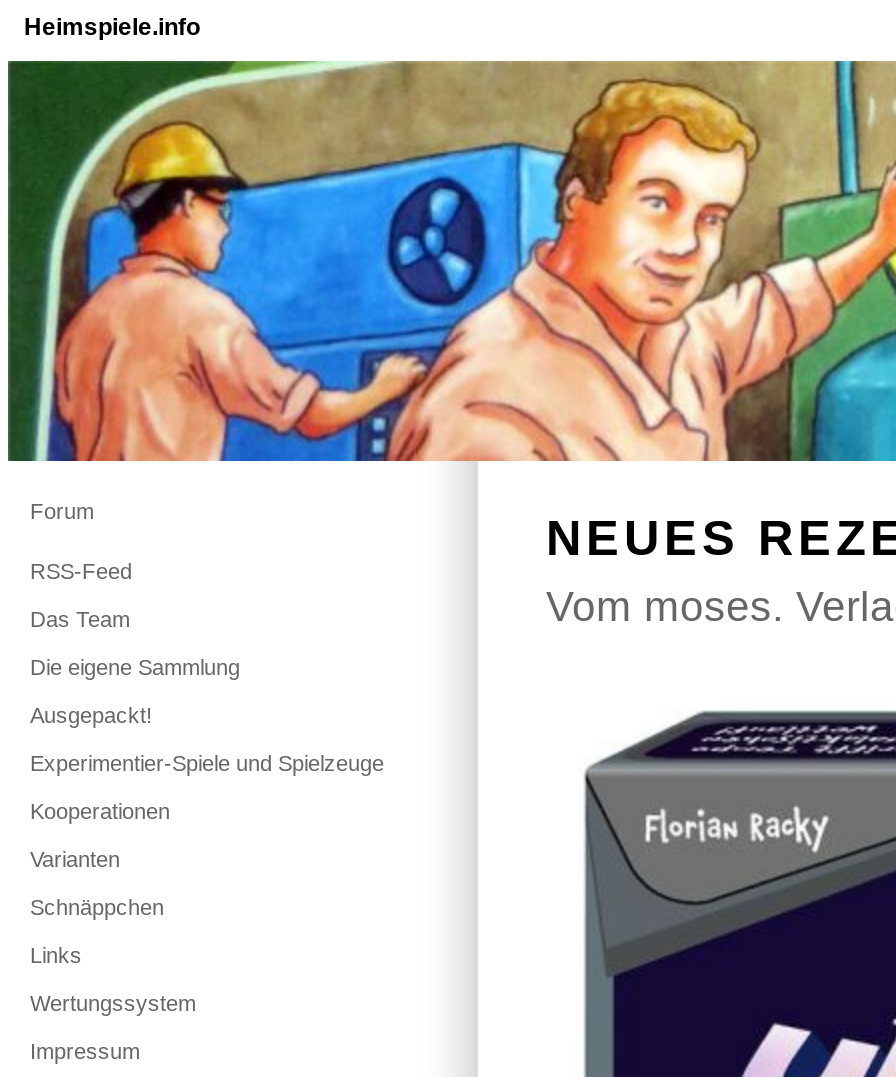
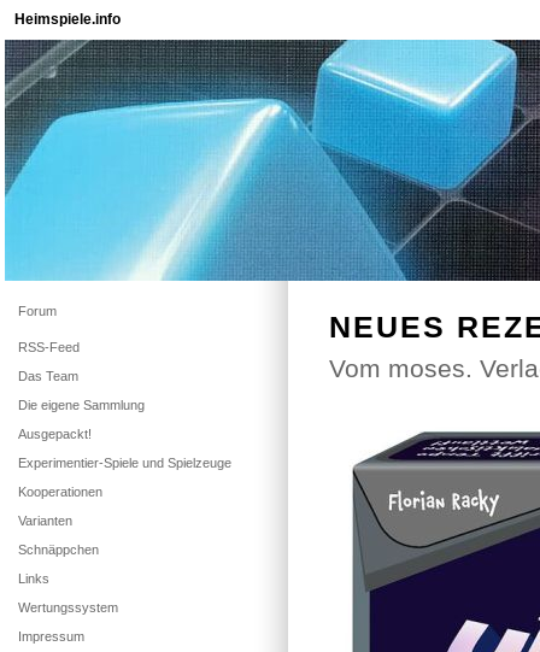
[6,59,890,463] [image] -> [4,39,536,282] [image]

